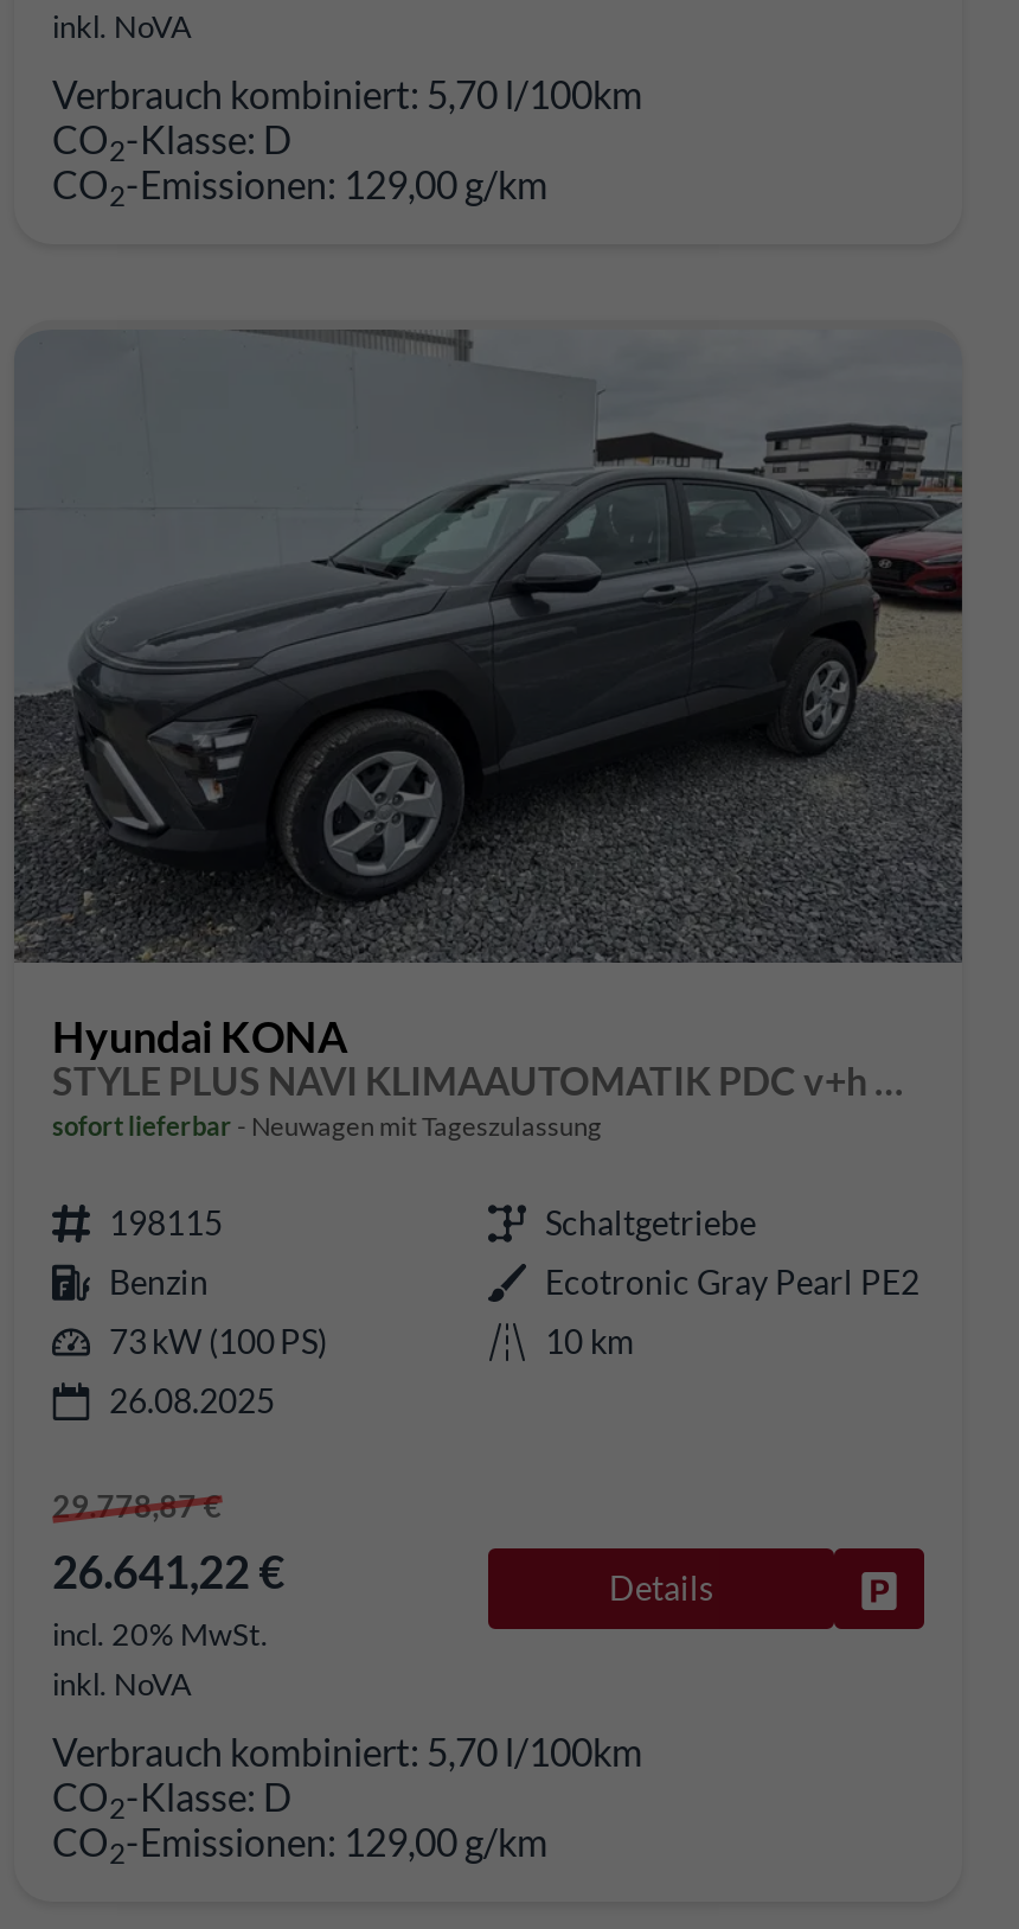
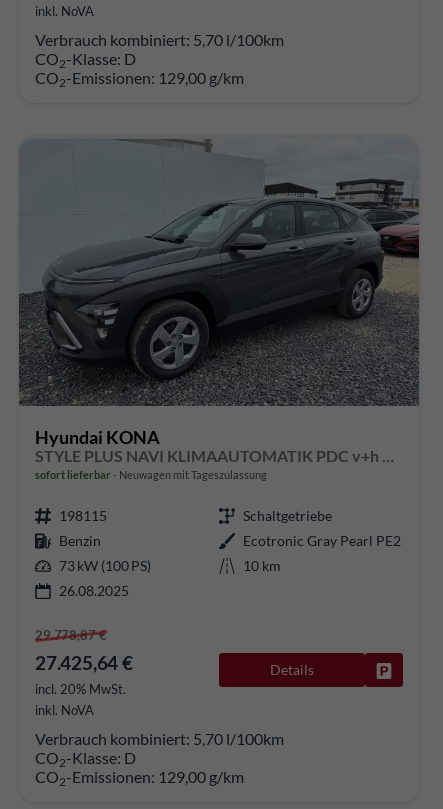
[52,1543,284,1598] 26.641,22 € -> [35,651,133,674] 27.425,64 €

